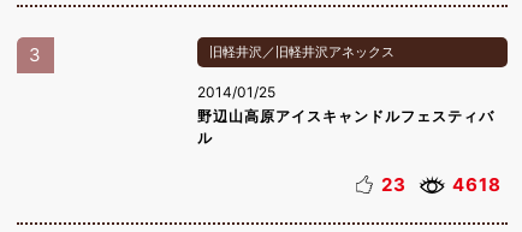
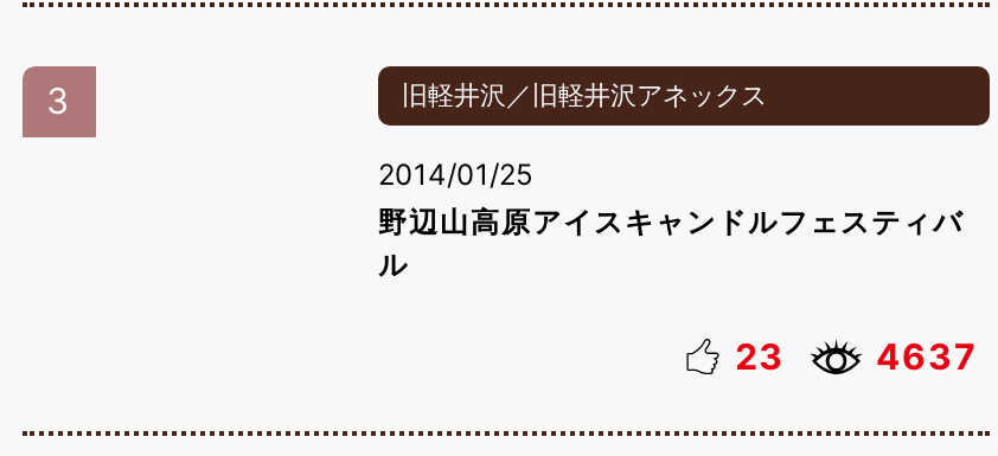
[452,173,502,196] 4618 -> [876,334,978,379] 4637

